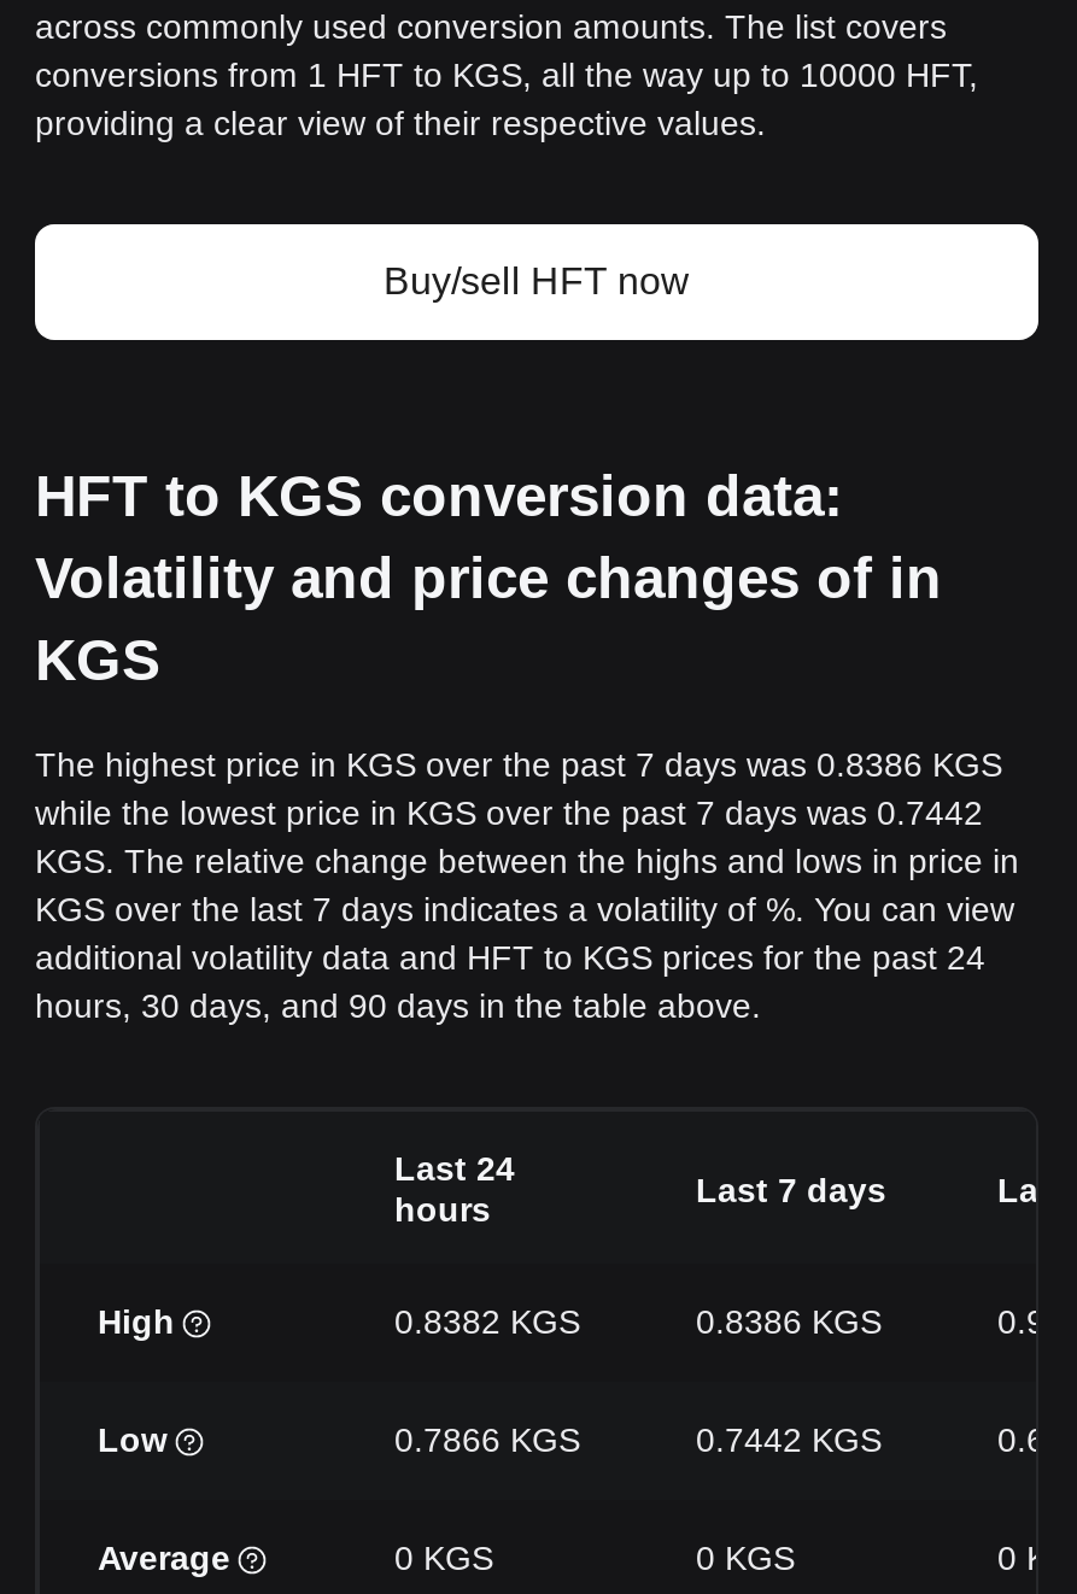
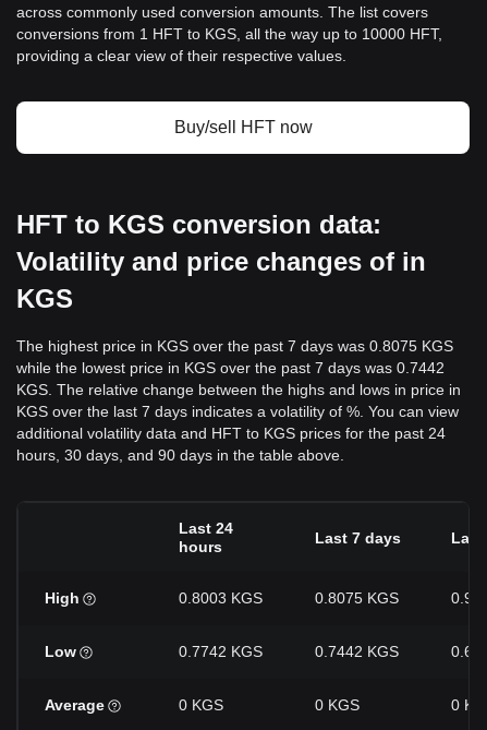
[35,745,1002,784] The highest price in KGS over the past 7 days was 0.8386 KGS -> [16,337,453,355] The highest price in KGS over the past 7 days was 0.8075 KGS
[394,1302,580,1341] 0.8382 KGS -> [179,589,263,607] 0.8003 KGS
[696,1302,882,1341] 0.8386 KGS -> [315,589,399,607] 0.8075 KGS
[394,1420,580,1459] 0.7866 KGS -> [179,643,263,660] 0.7742 KGS

